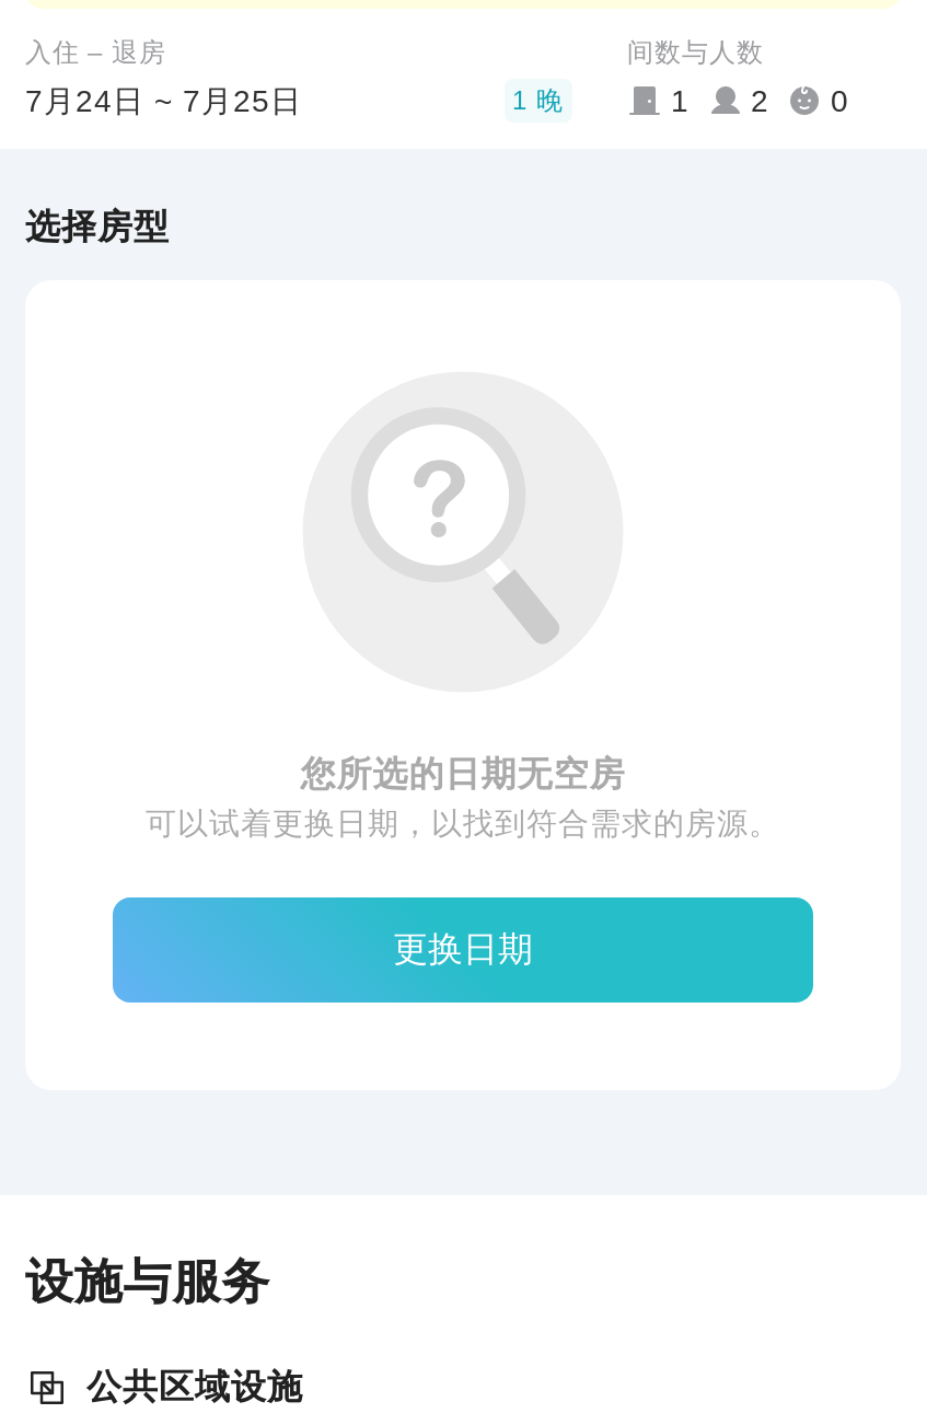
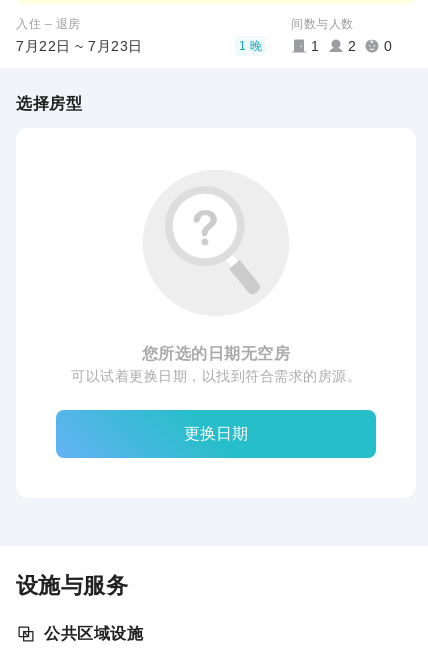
[25,83,302,118] 7月24日 ~ 7月25日 -> [16,38,142,54] 7月22日 ~ 7月23日

